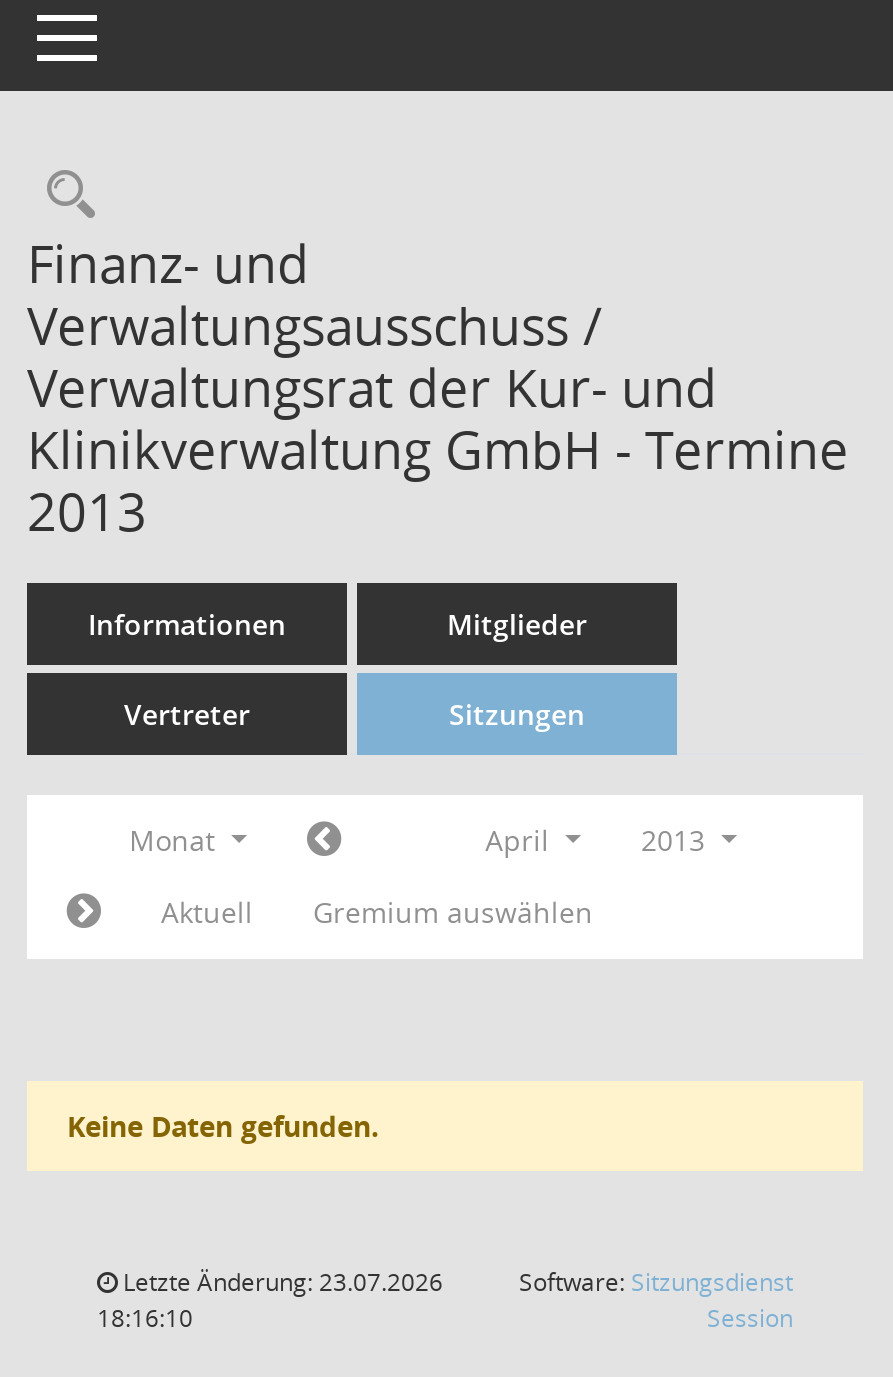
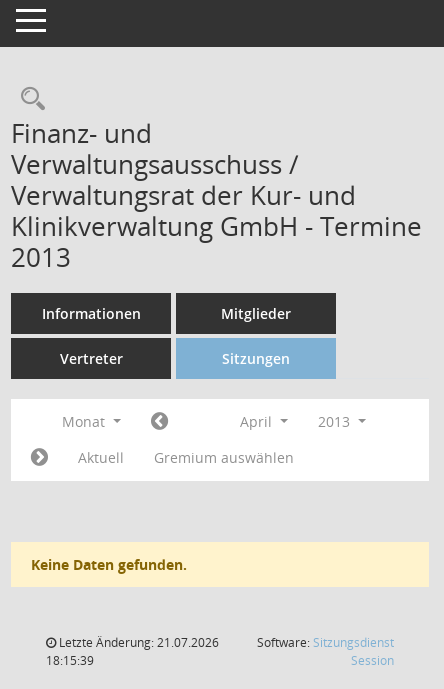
[117,1265,443,1299] Letzte Änderung: 23.07.2026 -> [56,634,219,651] Letzte Änderung: 21.07.2026
[97,1301,193,1335] 18:16:10 -> [46,652,94,669] 18:15:39

